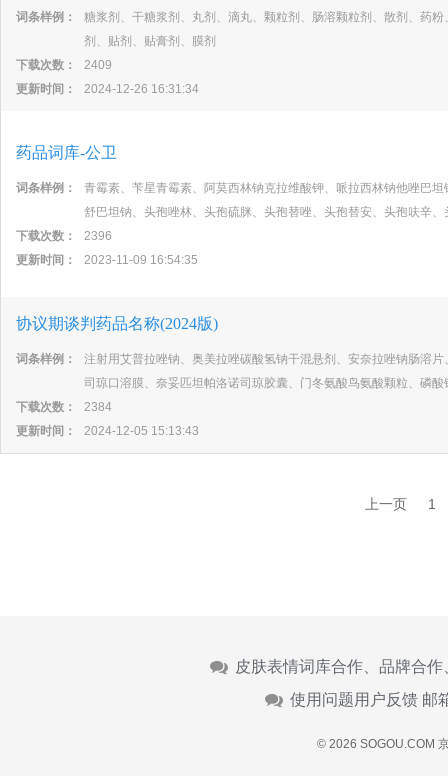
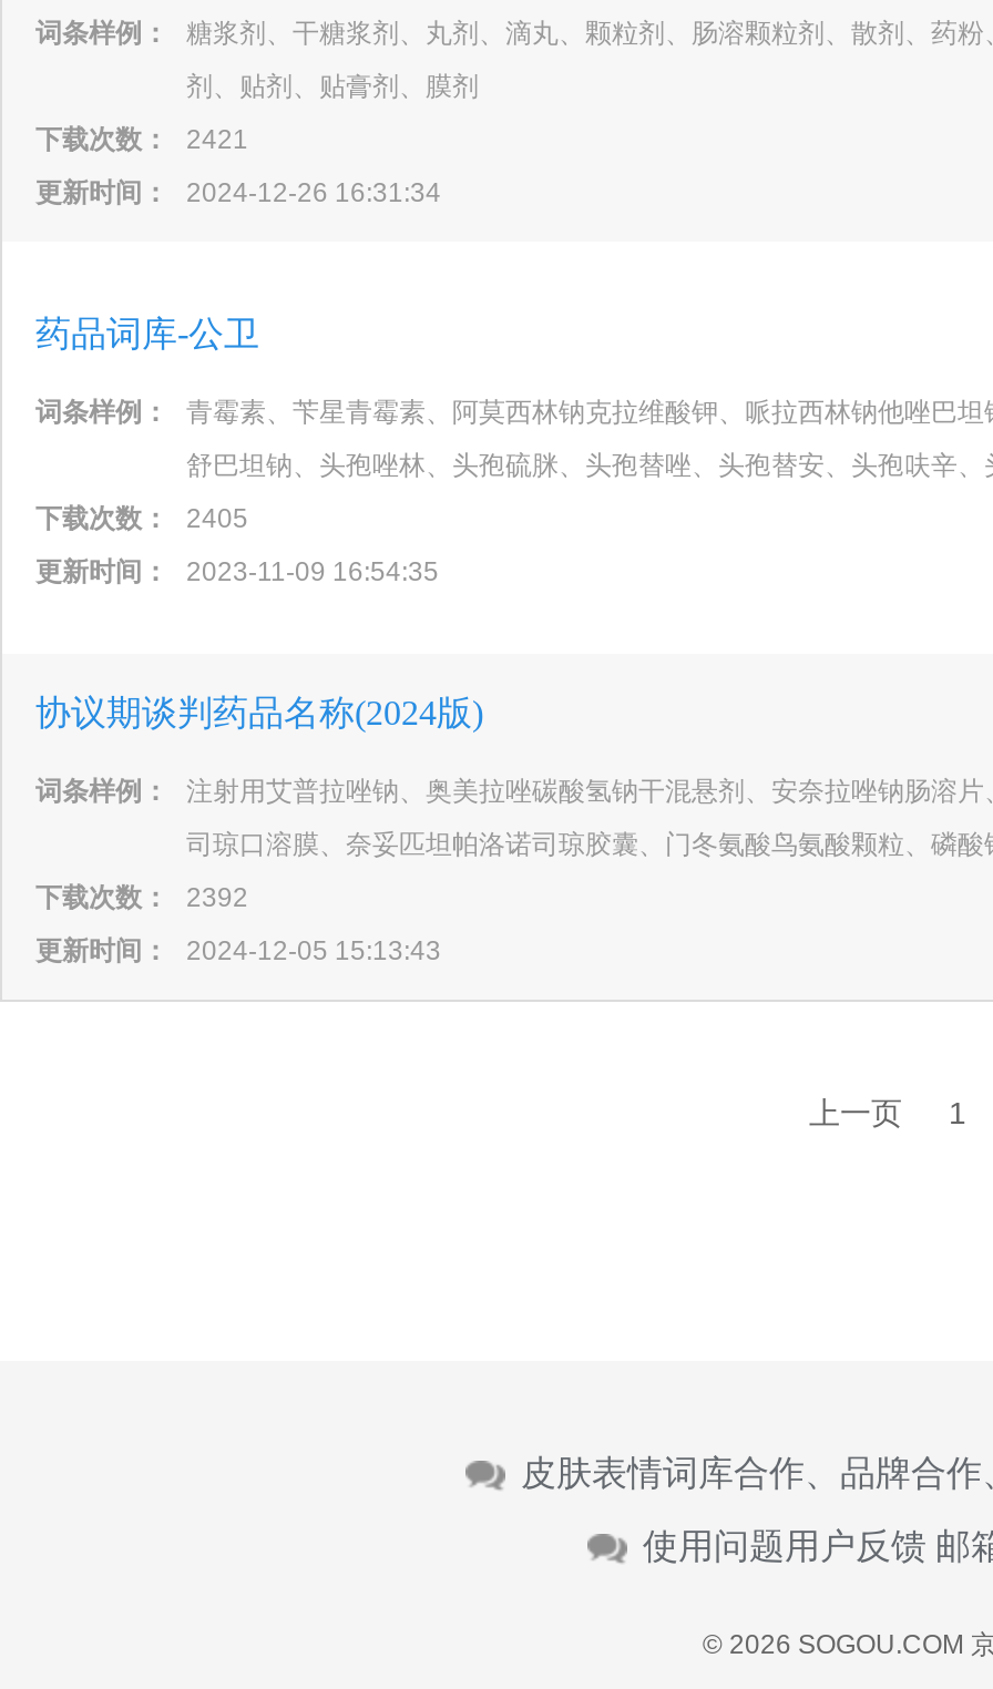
[16,58,112,72] 下载次数： 2409 -> [35,124,248,155] 下载次数： 2421
[16,229,112,243] 下载次数： 2396 -> [35,503,248,534] 下载次数： 2405
[16,400,112,414] 下载次数： 2384 -> [35,882,248,913] 下载次数： 2392

